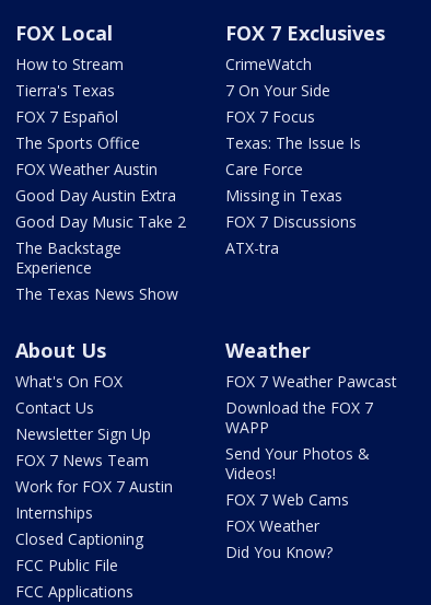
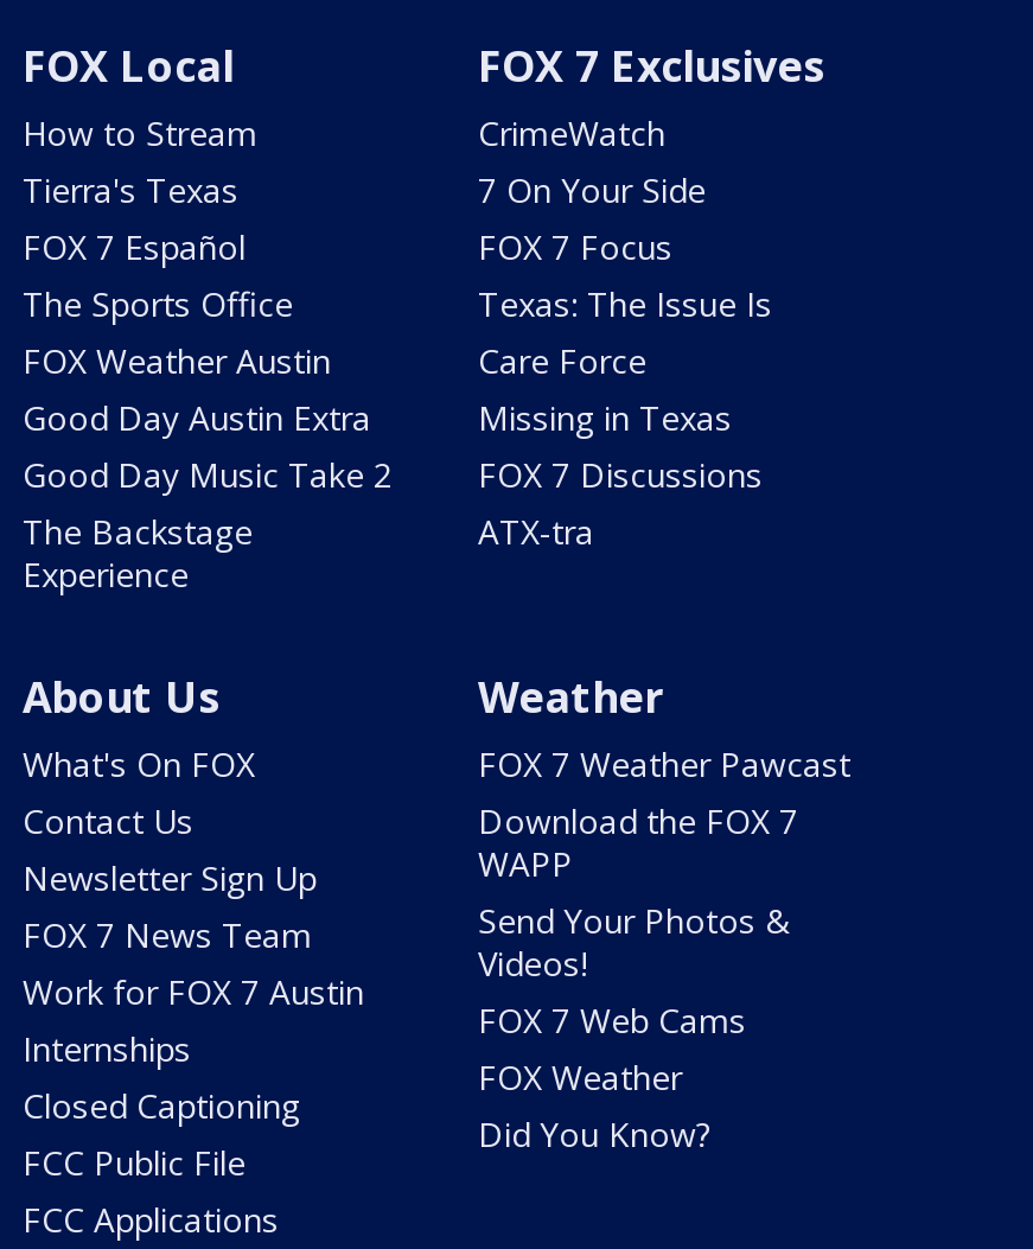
[15,283,178,304] The Texas News Show -> none

